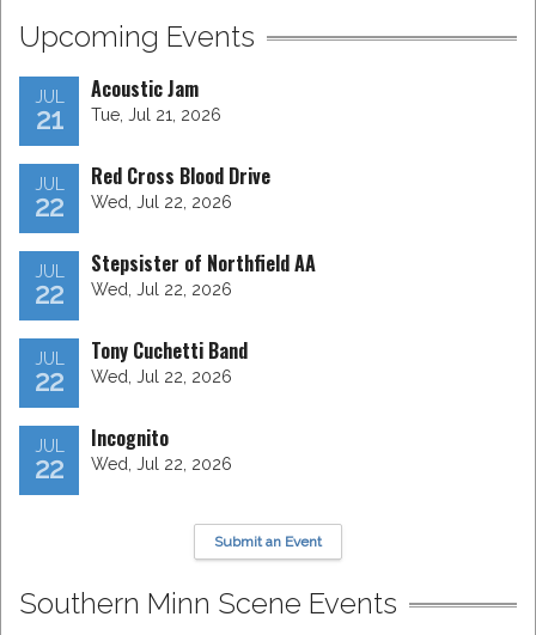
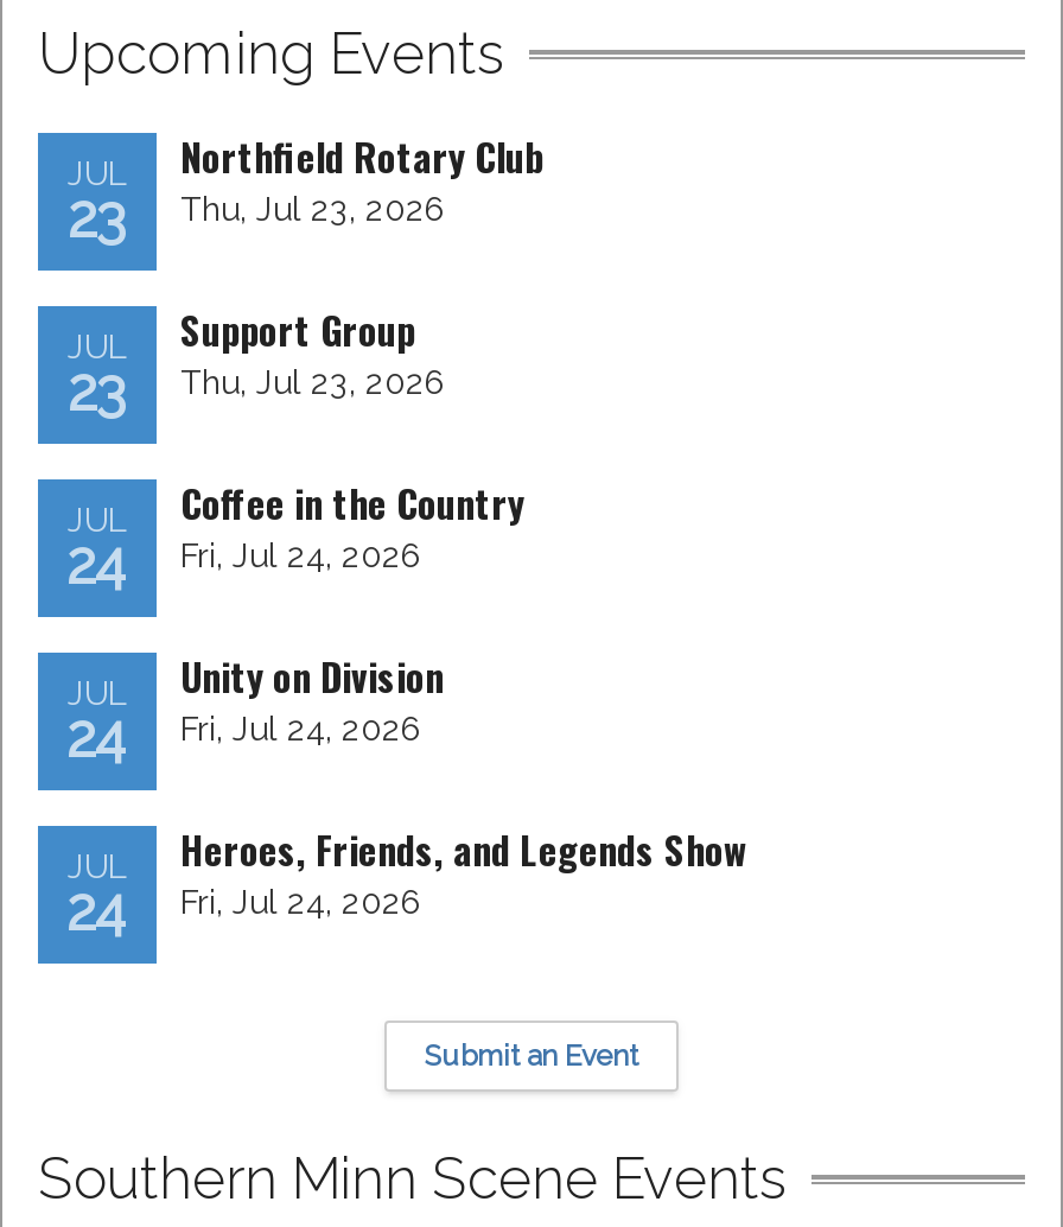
[91,74,221,125] Acoustic Jam | Tue, Jul 21, 2026 -> [180,127,543,227] Northfield Rotary Club | Thu, Jul 23, 2026
[35,102,63,137] 21 -> [68,182,127,251] 23
[91,162,270,212] Red Cross Blood Drive | Wed, Jul 22, 2026 -> [180,301,446,400] Support Group | Thu, Jul 23, 2026
[35,189,63,224] 22 -> [68,355,127,424] 23
[91,249,316,299] Stepsister of Northfield AA | Wed, Jul 22, 2026 -> [180,474,524,574] Coffee in the Country | Fri, Jul 24, 2026
[35,276,63,311] 22 -> [66,529,128,597] 24
[91,336,248,387] Tony Cuchetti Band | Wed, Jul 22, 2026 -> [180,647,444,747] Unity on Division | Fri, Jul 24, 2026
[35,364,63,398] 22 -> [66,702,128,771] 24
[91,424,232,474] Incognito | Wed, Jul 22, 2026 -> [180,820,747,920] Heroes, Friends, and Legends Show | Fri, Jul 24, 2026
[35,451,63,486] 22 -> [66,875,128,944] 24

